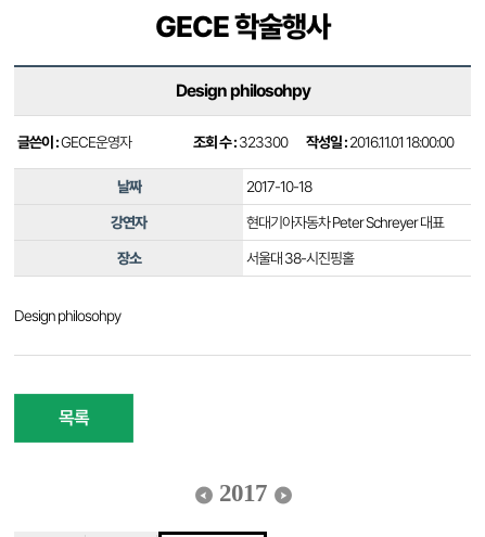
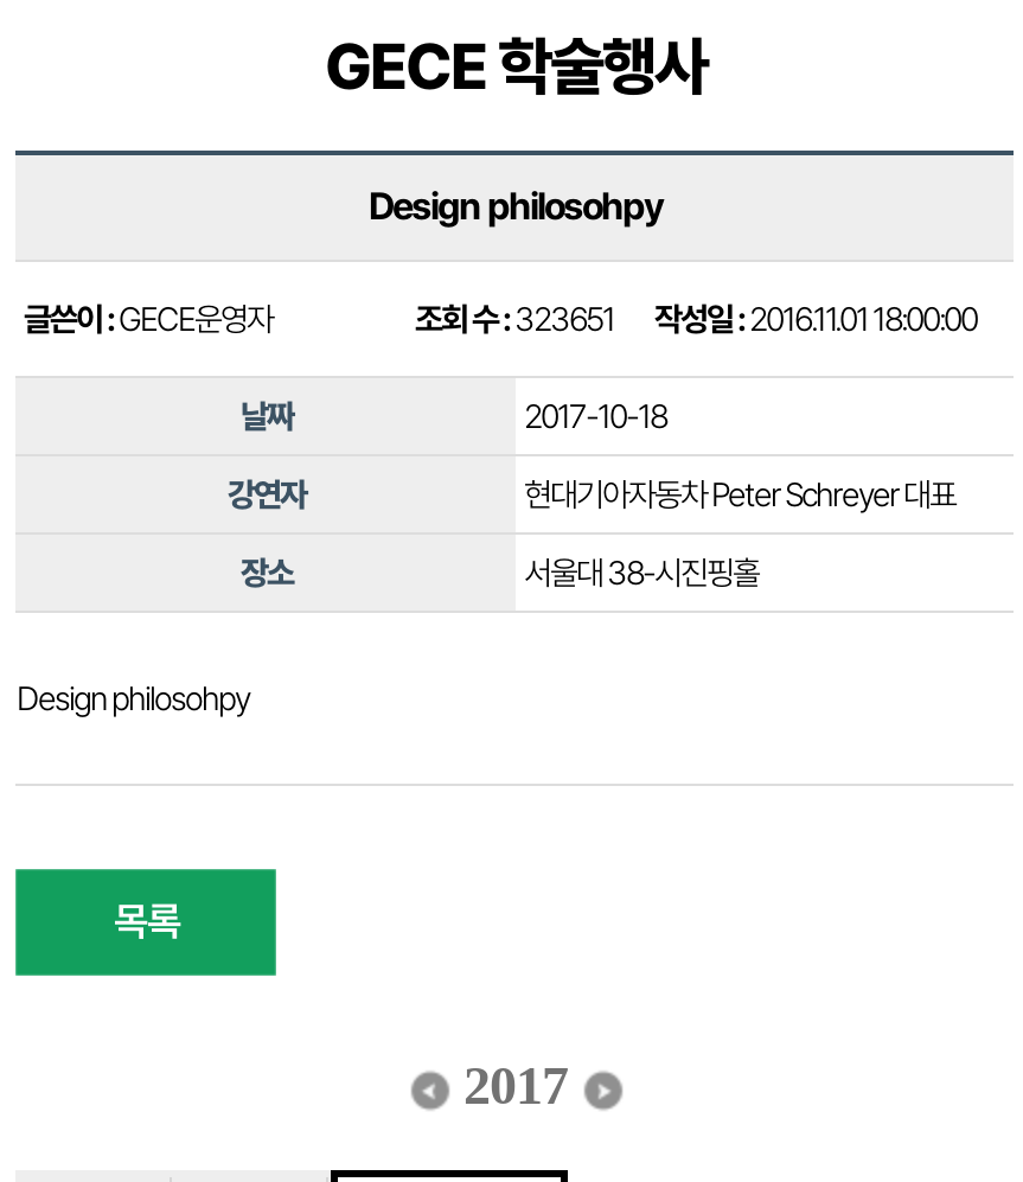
[194,133,454,151] 조회 수 : 323300 작성일 : 2016.11.01 18:00:00 -> [415,300,977,338] 조회 수 : 323651 작성일 : 2016.11.01 18:00:00

